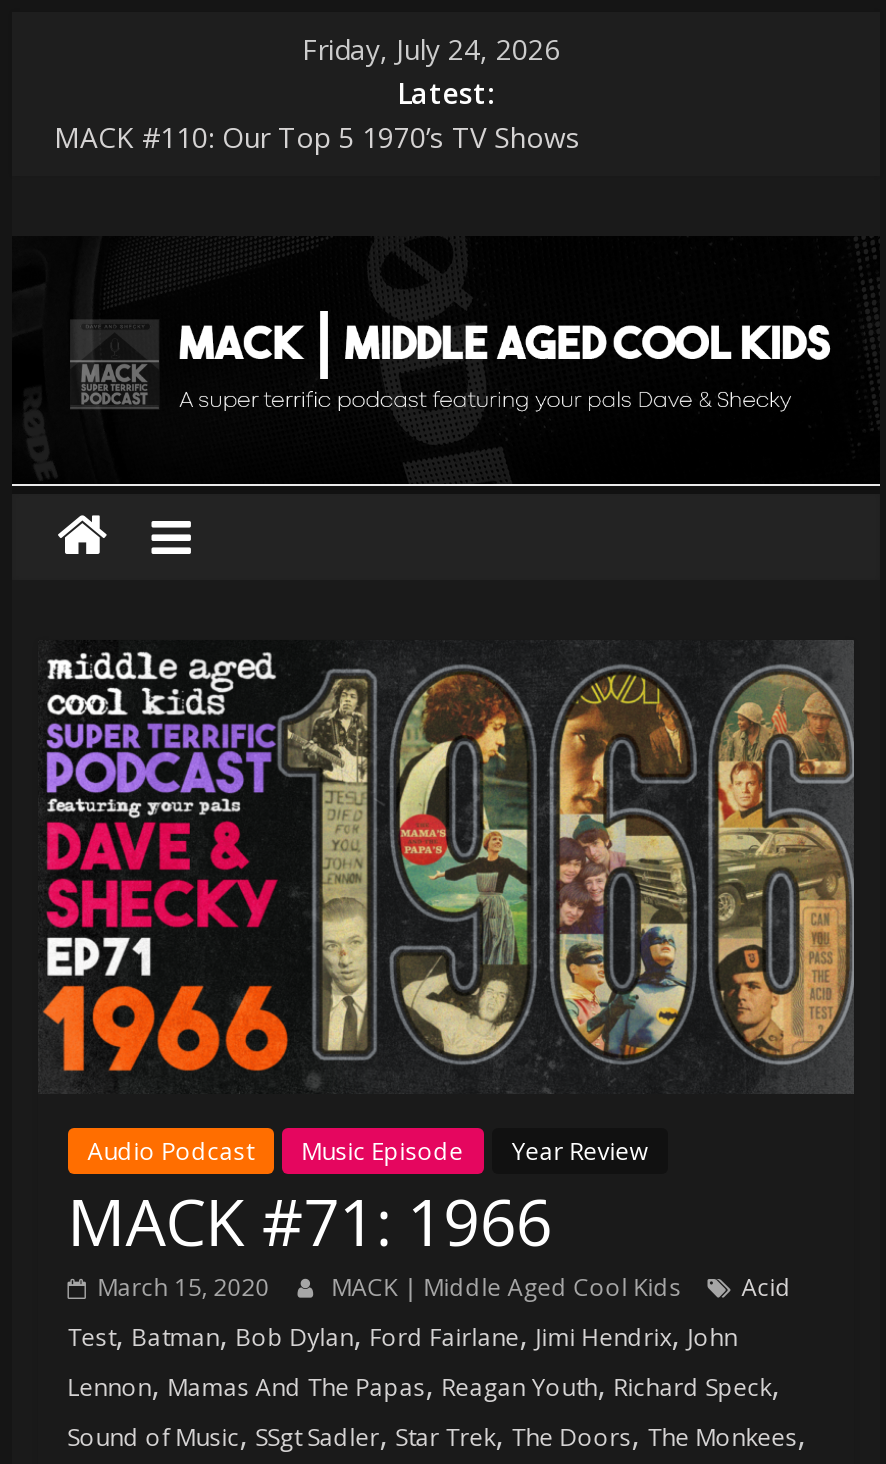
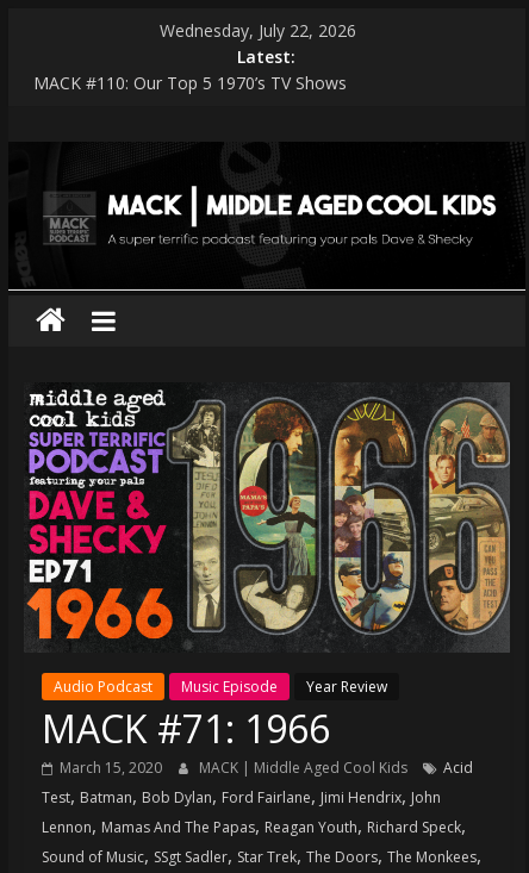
[302,30,560,68] Friday, July 24, 2026 -> [160,19,356,42] Wednesday, July 22, 2026

